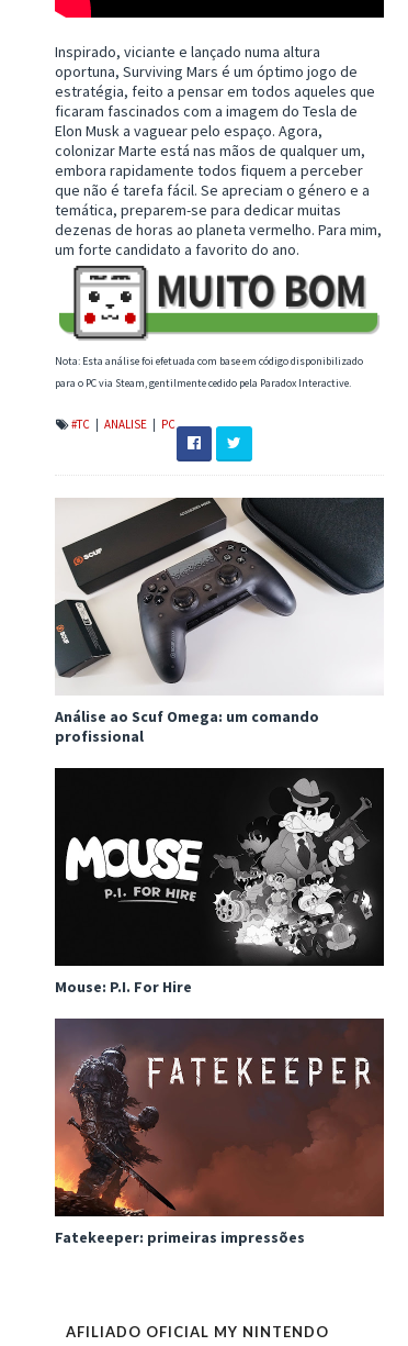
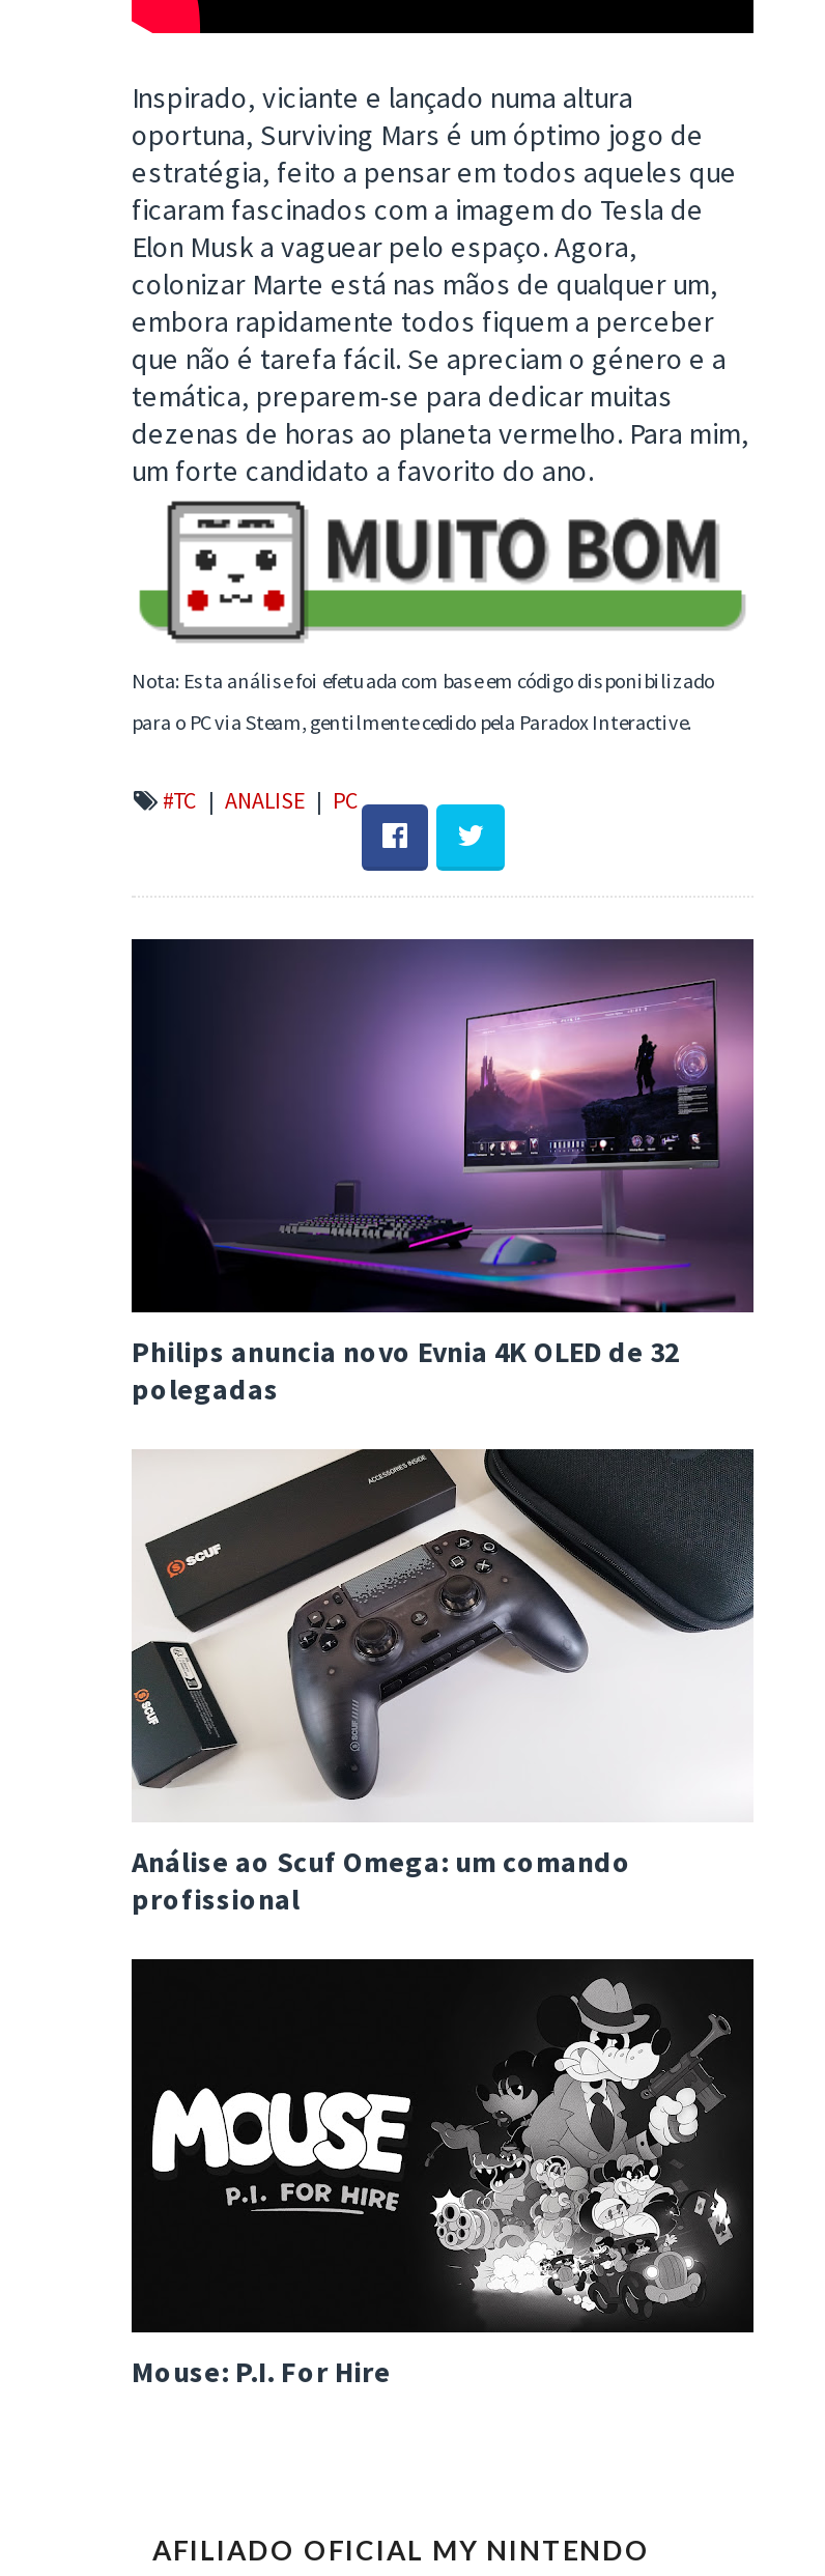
none -> [130,937,756,1407] [image] | Philips anuncia novo Evnia 4K OLED de 32 | polegadas
moved [55,497,385,996] -> [132,1447,756,2390]: [image] | Análise ao Scuf Omega: um comando | profissional | Mouse: P.I. For Hire
[54,1019,385,1247] [image] | Fatekeeper: primeiras impressões -> none

